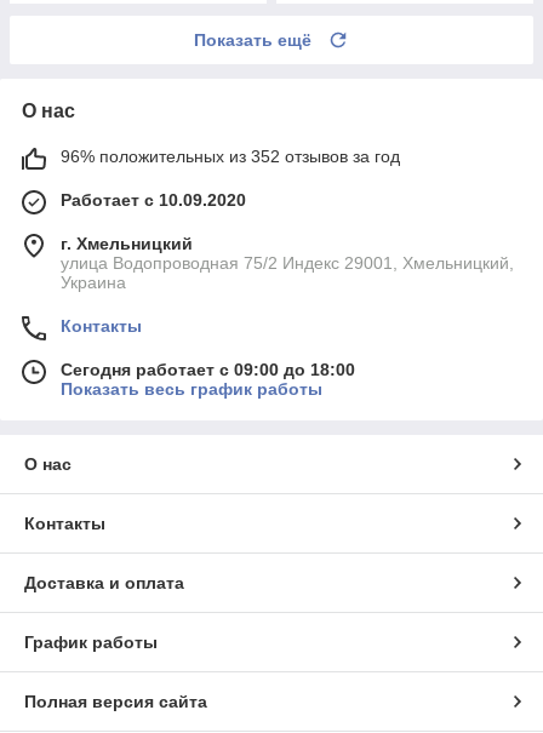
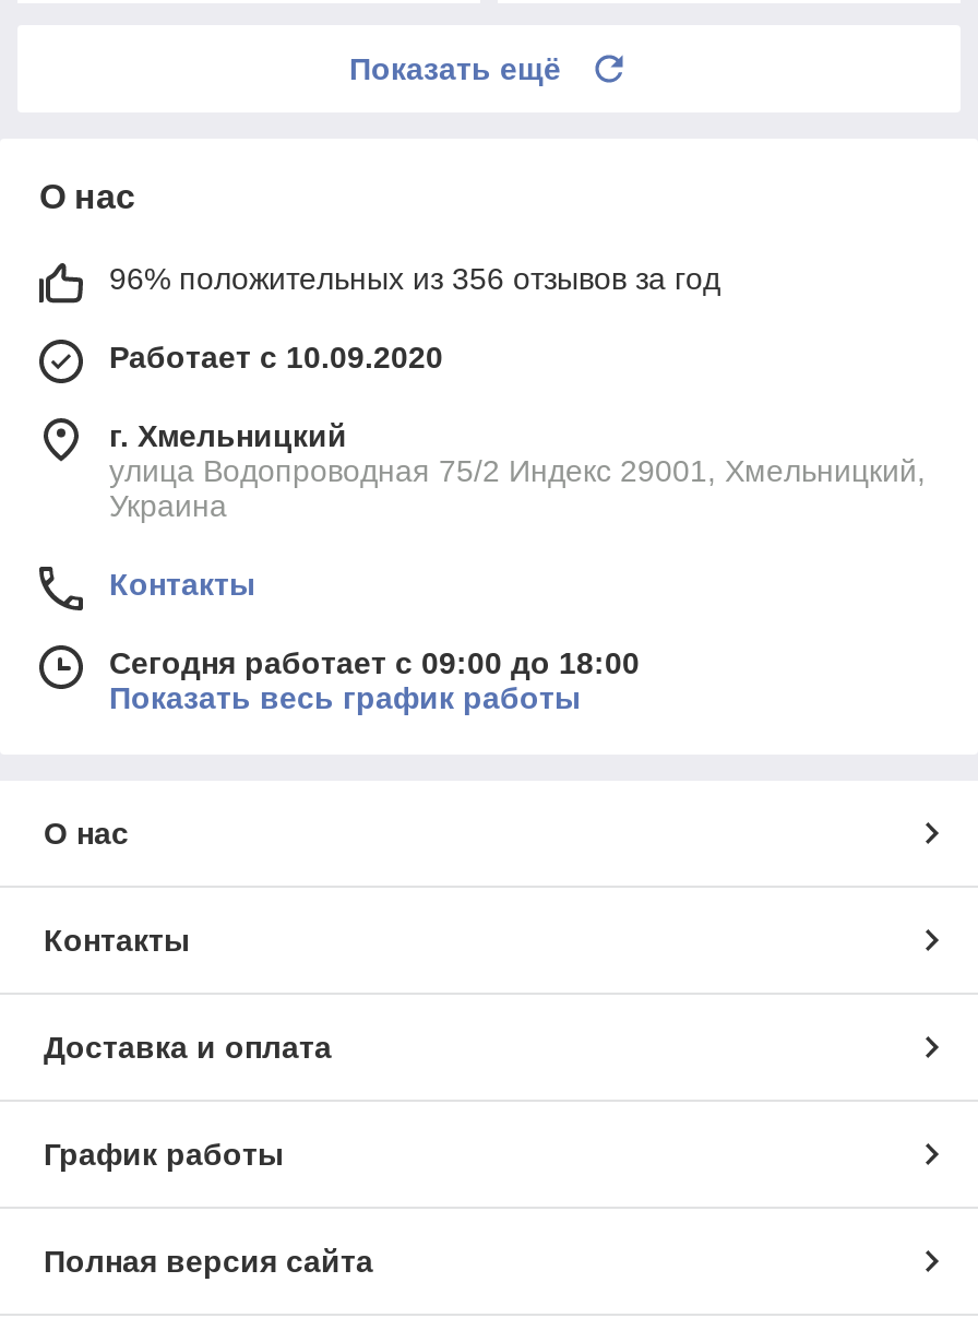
[61,146,400,166] 96% положительных из 352 отзывов за год -> [109,261,720,295] 96% положительных из 356 отзывов за год

